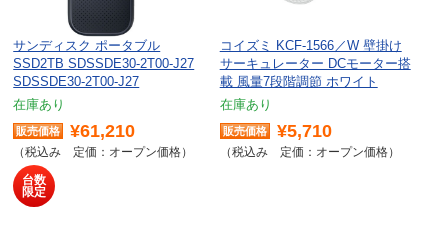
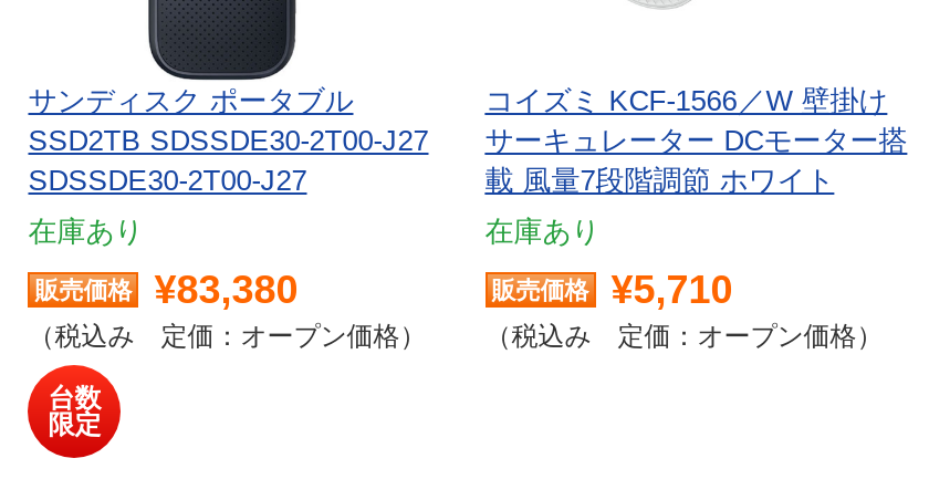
[70,121,135,141] ¥61,210 -> [154,269,298,313] ¥83,380

